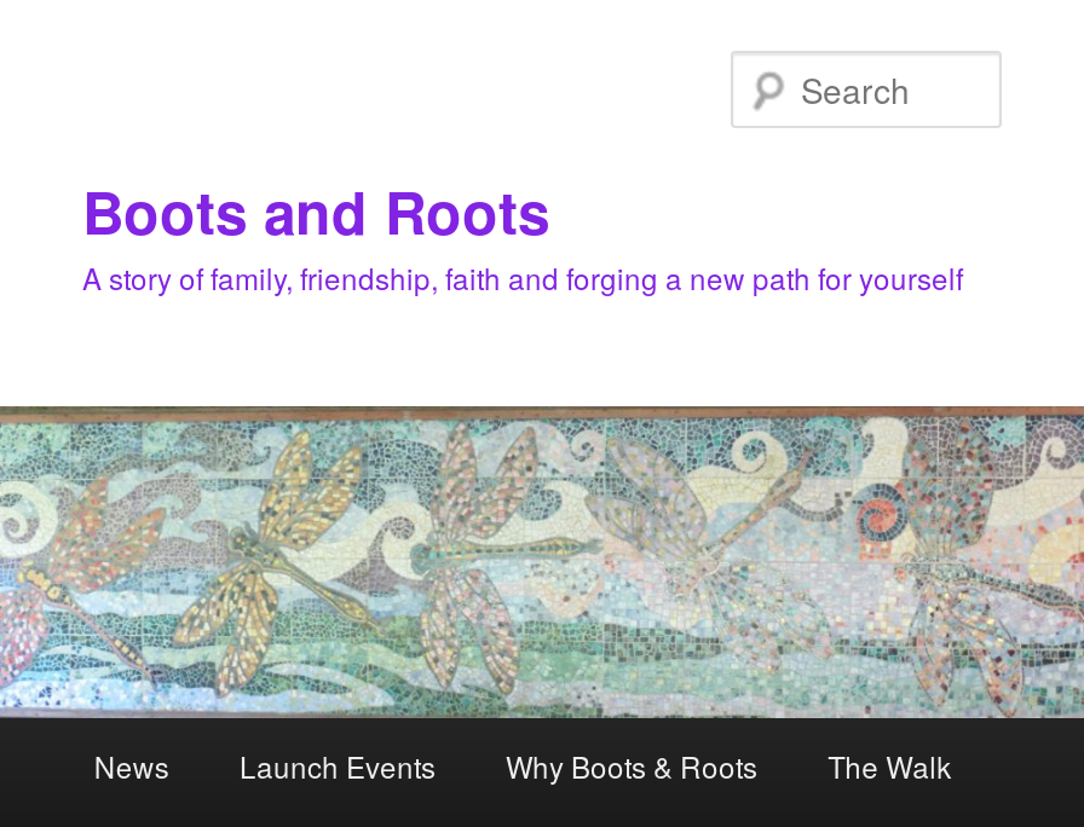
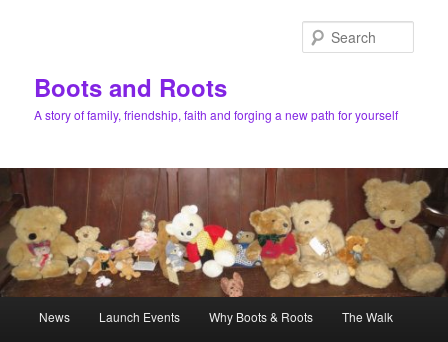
[7,404,1077,721] [image] -> [3,167,445,298] [image]

